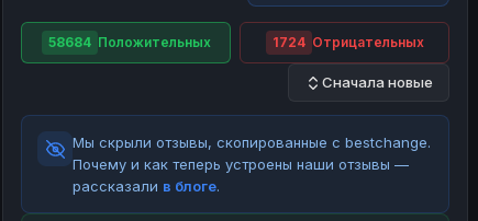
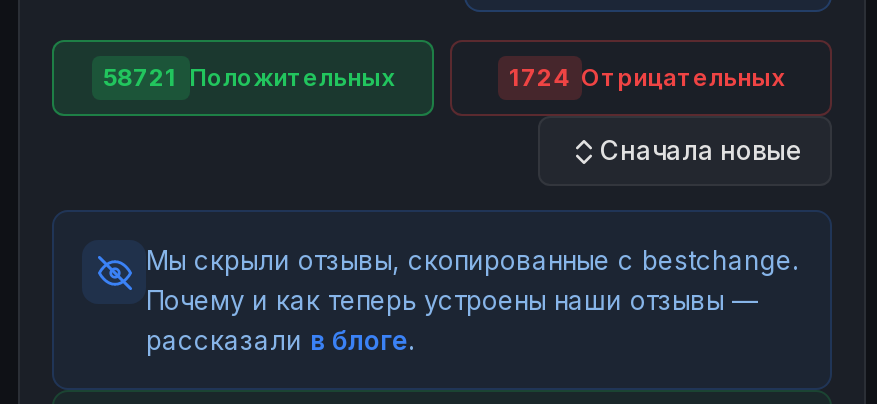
[48,34,210,50] 58684 Положительных -> [103,62,395,92] 58721 Положительных

